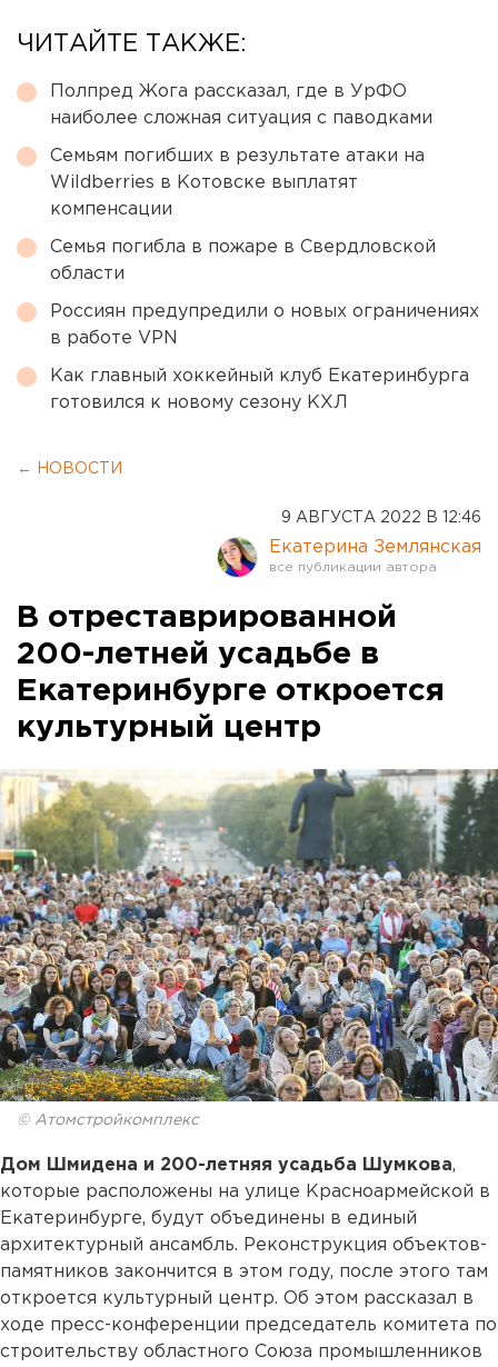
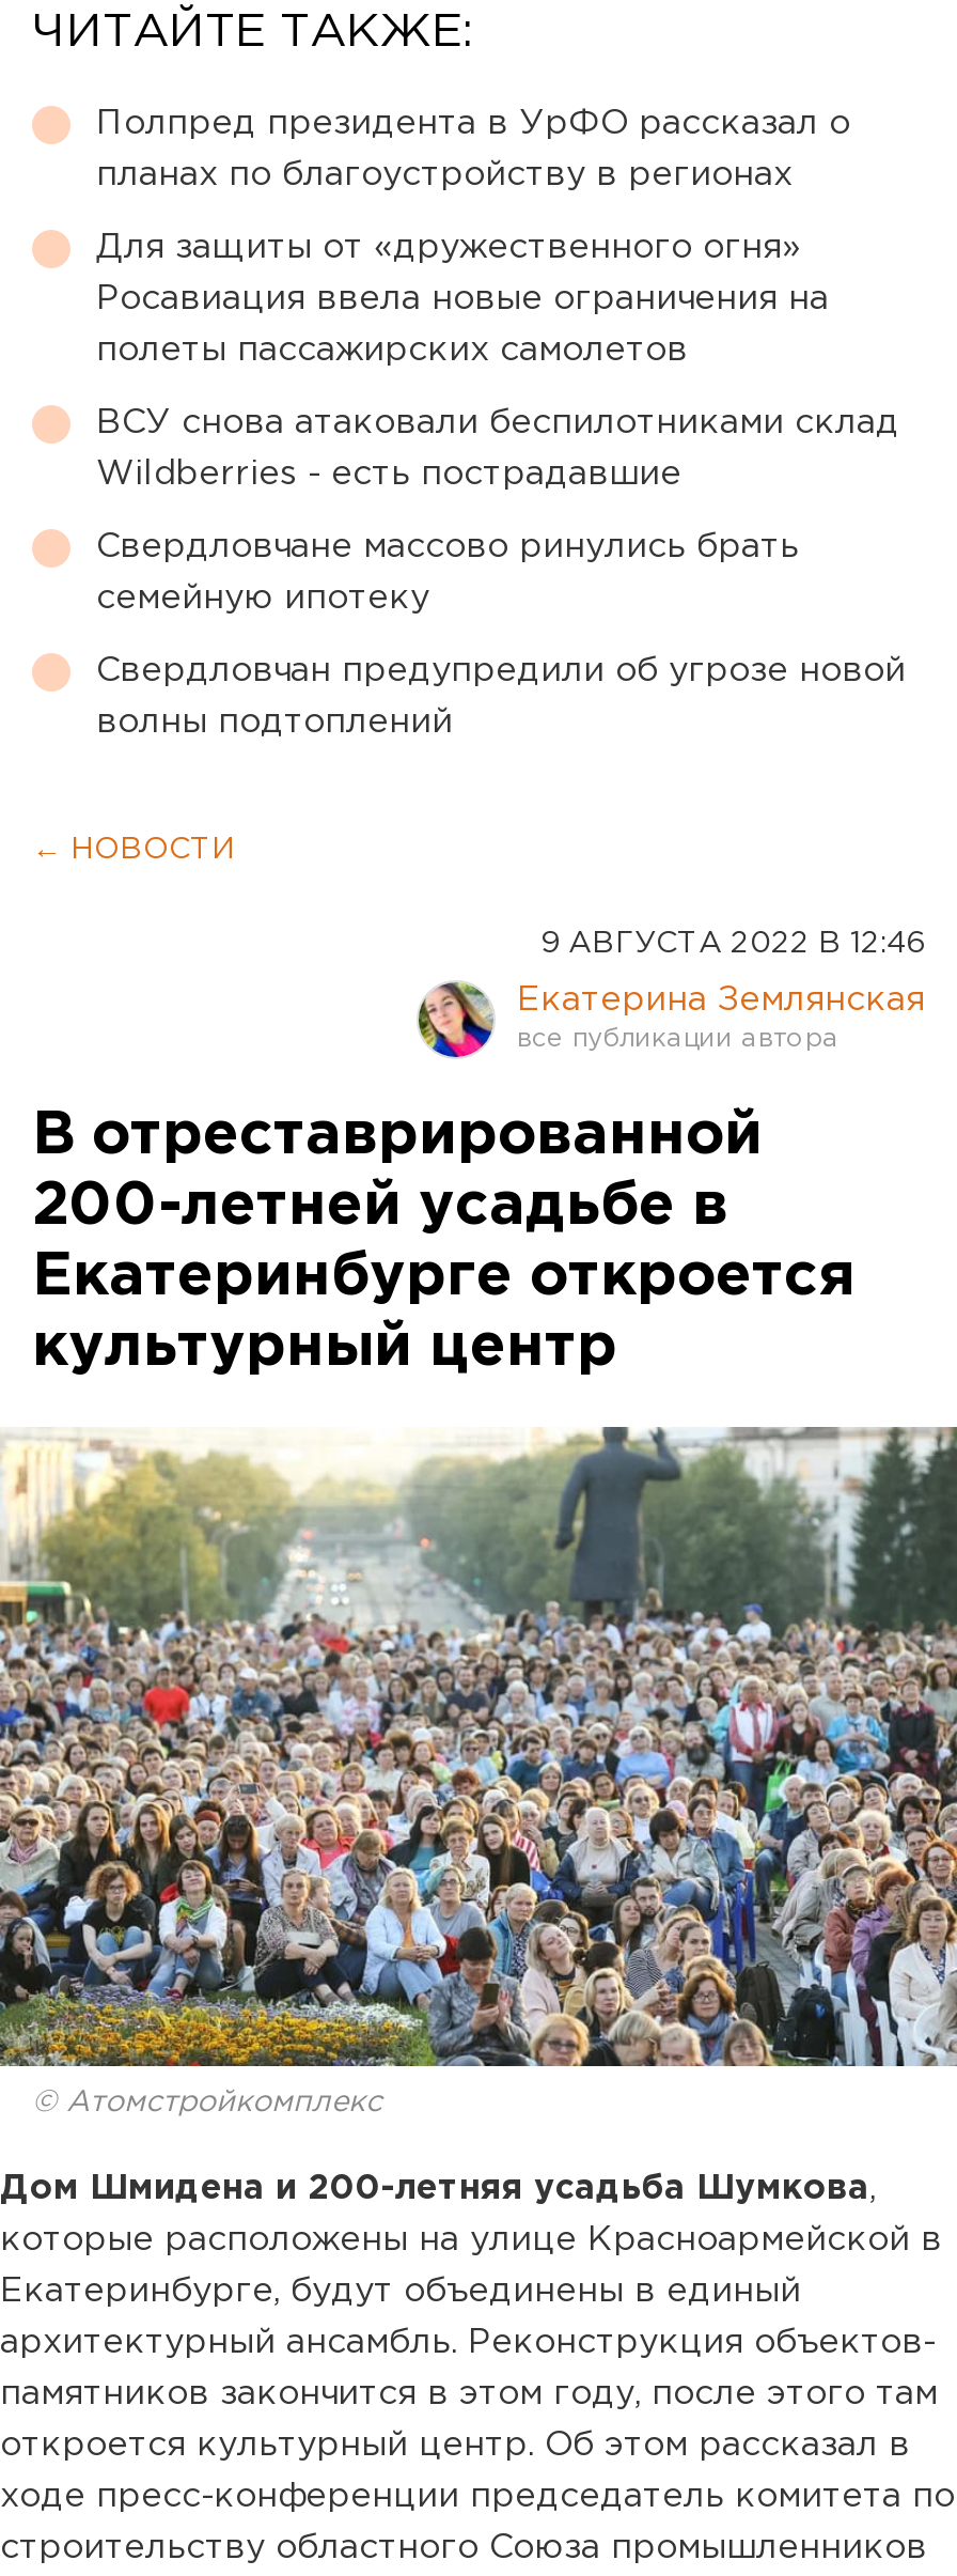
[50,84,407,101] Полпред Жога рассказал, где в УрФО -> [96,109,850,141] Полпред президента в УрФО рассказал о
[50,111,432,127] наиболее сложная ситуация с паводками -> [96,160,793,192] планах по благоустройству в регионах
[50,148,425,165] Семьям погибших в результате атаки на -> [96,233,801,265] Для защиты от «дружественного огня»
[50,175,358,192] Wildberries в Котовске выплатят -> [96,284,829,316] Росавиация ввела новые ограничения на
[50,202,172,218] компенсации -> [96,336,688,368] полеты пассажирских самолетов
[50,240,436,256] Семья погибла в пожаре в Свердловской -> [96,408,899,440] ВСУ снова атаковали беспилотниками склад
[50,266,124,283] области -> [96,460,681,492] Wildberries - есть пострадавшие
[50,304,479,321] Россиян предупредили о новых ограничениях -> [96,532,799,564] Свердловчане массово ринулись брать
[50,331,178,347] в работе VPN -> [96,584,429,616] семейную ипотеку
[50,368,469,385] Как главный хоккейный клуб Екатеринбурга -> [96,656,906,688] Свердловчан предупредили об угрозе новой
[50,395,348,412] готовился к новому сезону КХЛ -> [96,708,453,740] волны подтоплений

